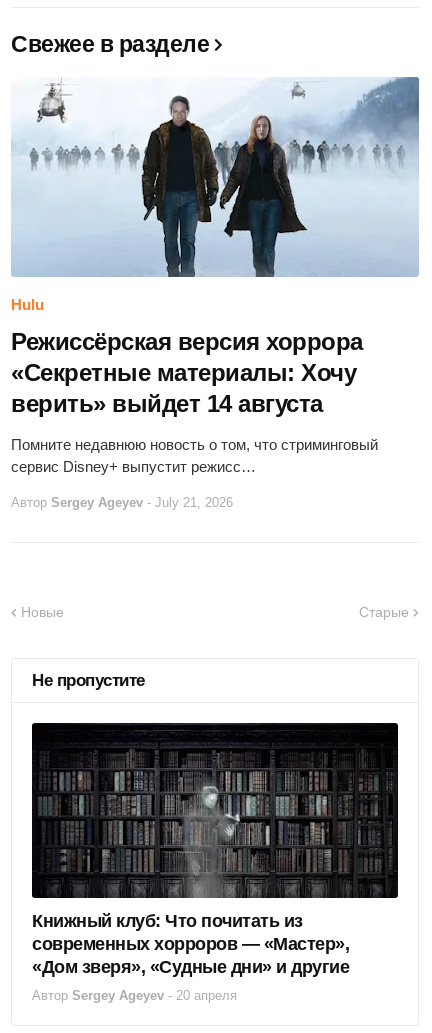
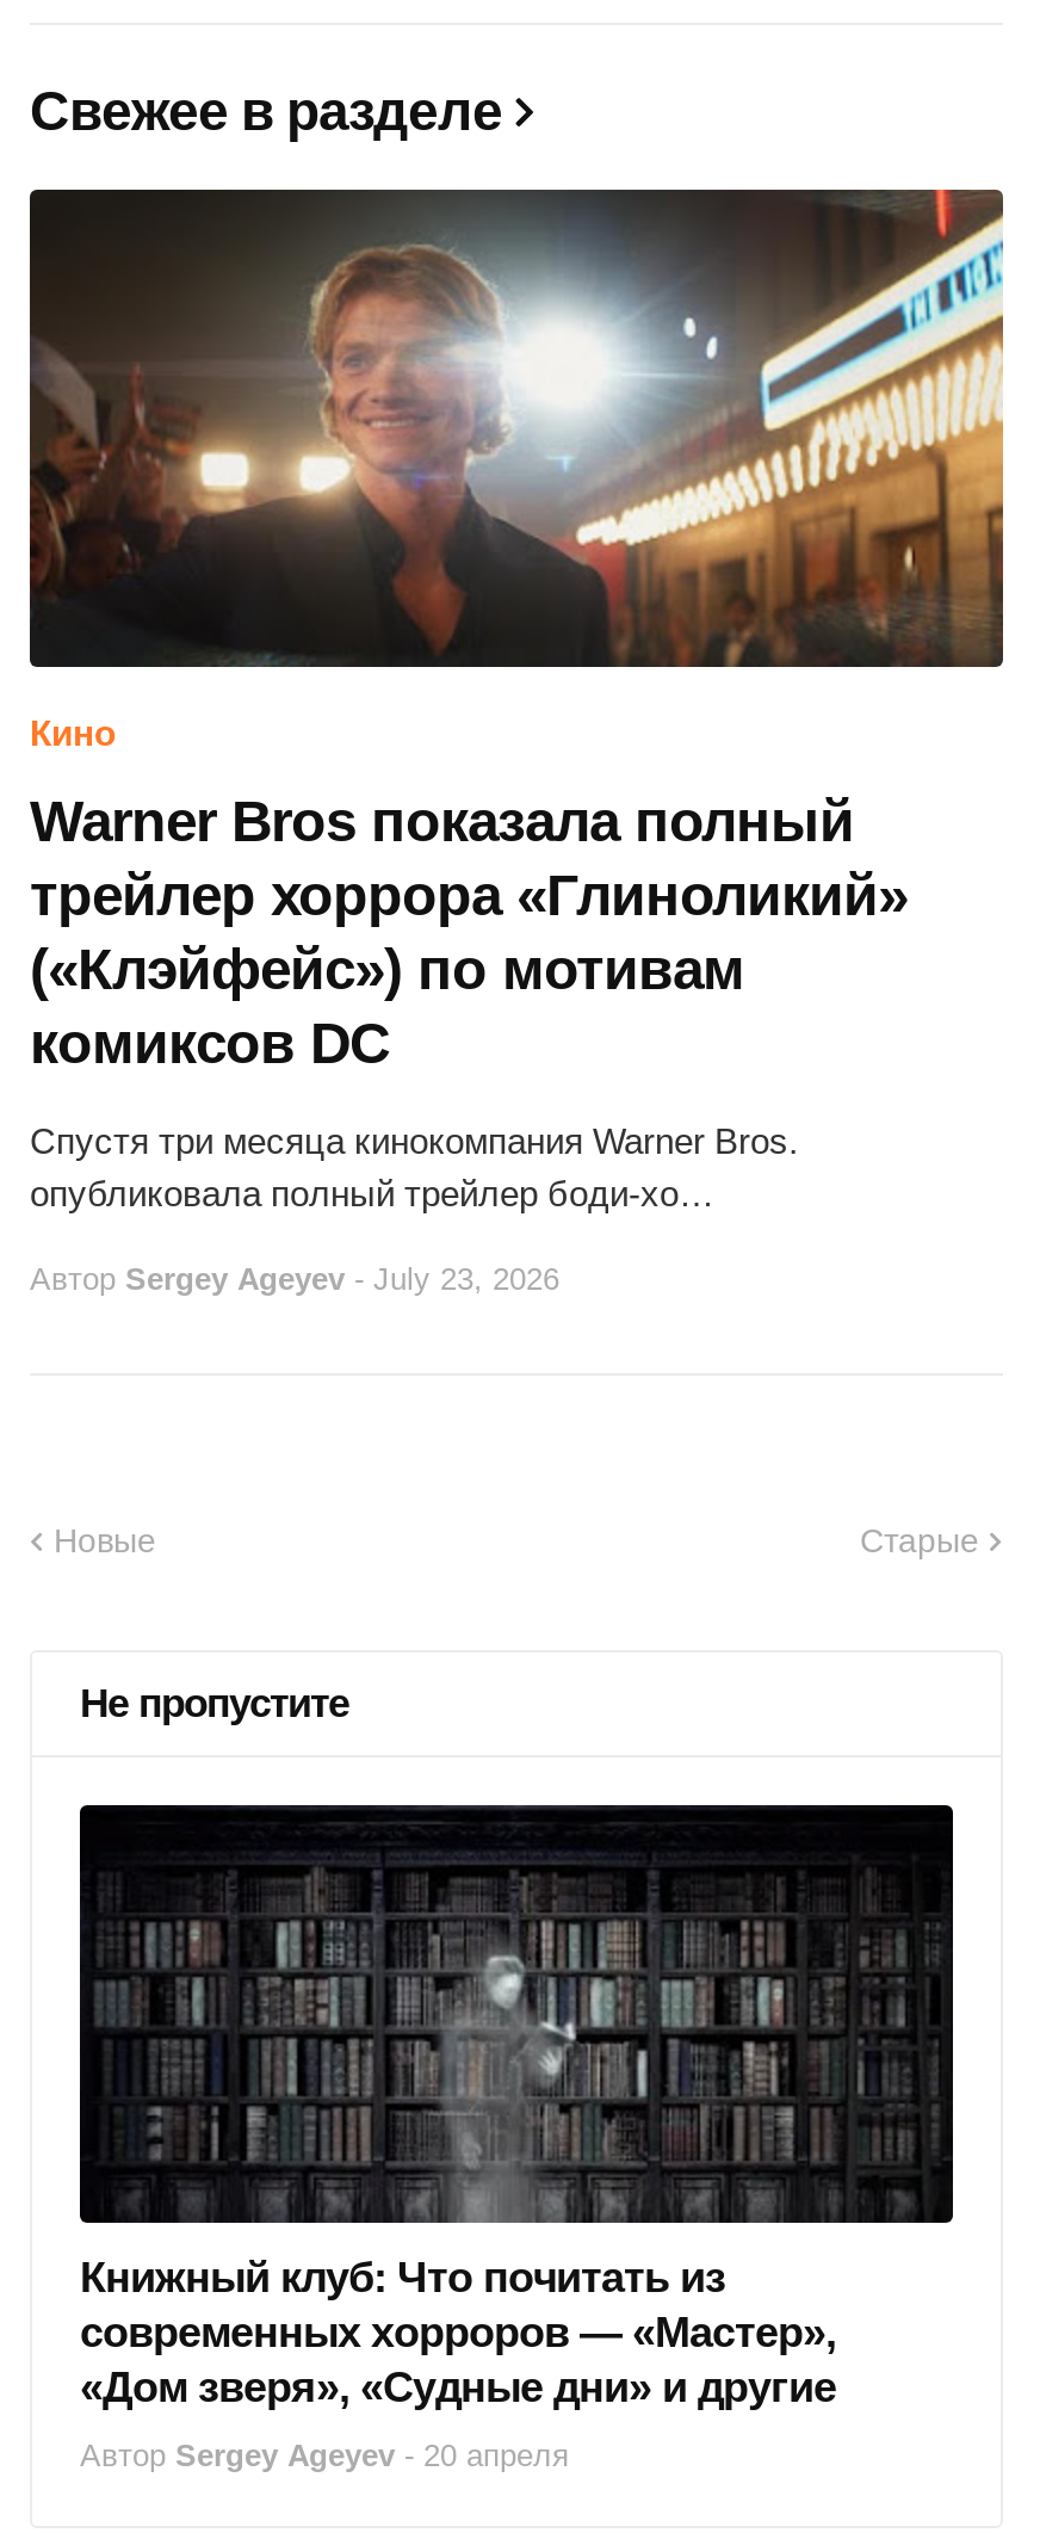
[11,76,419,313] [image] | Hulu -> [27,187,1005,754] [image] | Кино
[11,328,362,417] Режиссёрская версия хоррора | «Секретные материалы: Хочу | верить» выйдет 14 августа -> [30,790,908,1076] Warner Bros показала полный | трейлер хоррора «Глиноликий» | («Клэйфейс») по мотивам | комиксов DC
[11,436,378,475] Помните недавнюю новость о том, что стриминговый | сервис Disney+ выпустит режисс… -> [30,1121,798,1214] Спустя три месяца кинокомпания Warner Bros. | опубликовала полный трейлер боди-хо…
[11,495,233,510] Автор Sergey Ageyev - July 21, 2026 -> [30,1262,559,1298] Автор Sergey Ageyev - July 23, 2026

